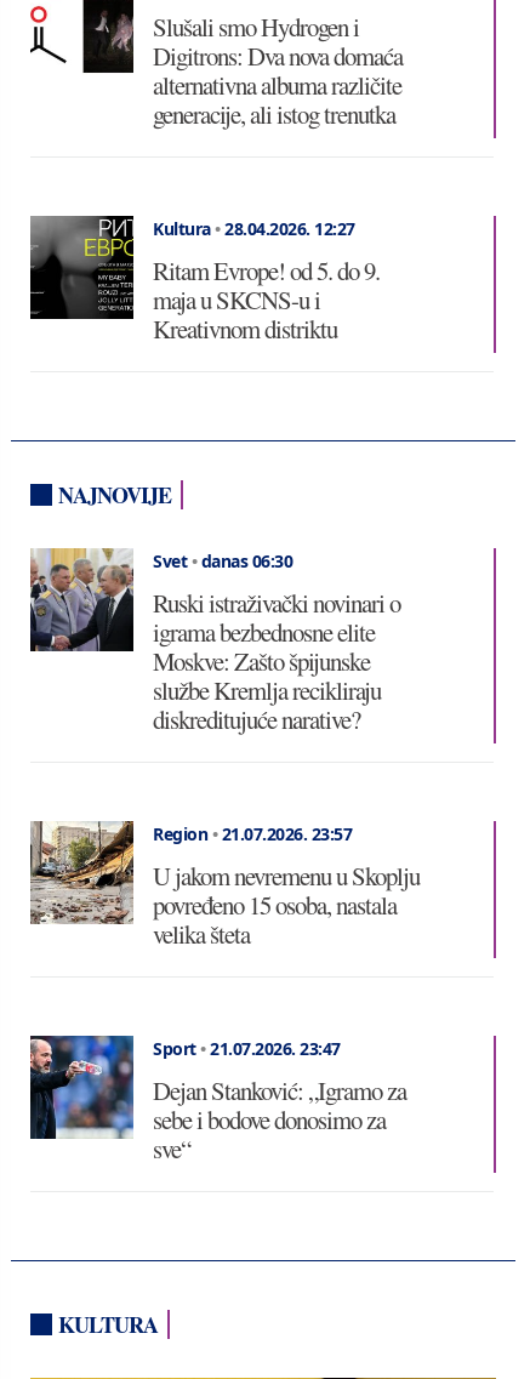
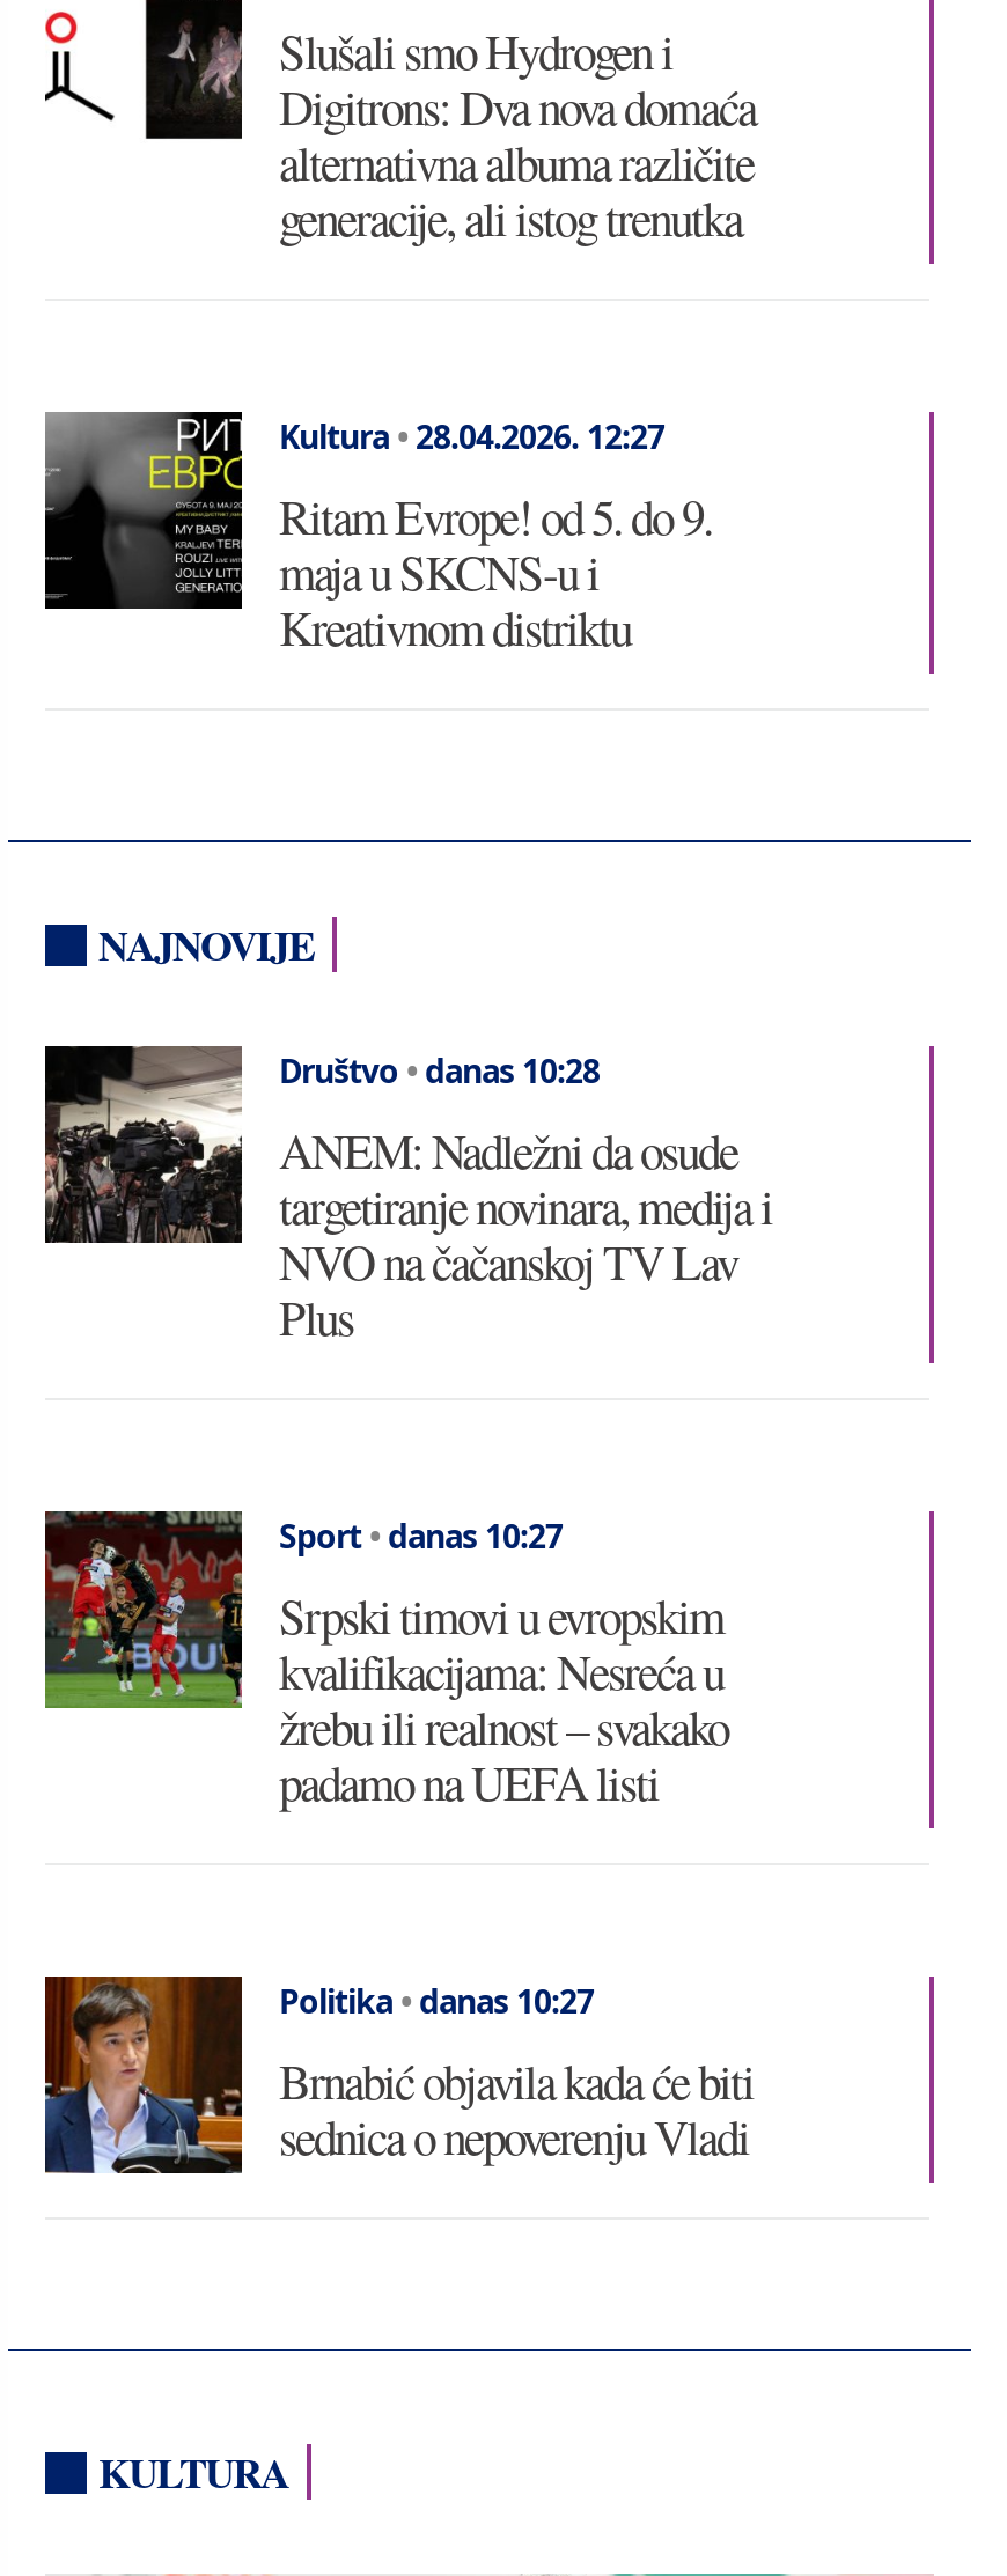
[29,547,400,736] [image] | Svet • danas 06:30 | Ruski istraživački novinari o | igrama bezbednosne elite | Moskve: Zašto špijunske | službe Kremlja recikliraju | diskreditujuće narative? -> [43,1044,772,1350] [image] | Društvo • danas 10:28 | ANEM: Nadležni da osude | targetiranje novinara, medija i | NVO na čačanskoj TV Lav | Plus
[30,821,420,951] [image] | Region • 21.07.2026. 23:57 | U jakom nevremenu u Skoplju | povređeno 15 osoba, nastala | velika šteta -> [45,1509,728,1815] [image] | Sport • danas 10:27 | Srpski timovi u evropskim | kvalifikacijama: Nesreća u | žrebu ili realnost – svakako | padamo na UEFA listi
[29,1035,406,1166] [image] | Sport • 21.07.2026. 23:47 | Dejan Stanković: „Igramo za | sebe i bodove donosimo za | sve“ -> [43,1974,754,2176] [image] | Politika • danas 10:27 | Brnabić objavila kada će biti | sednica o nepoverenju Vladi

